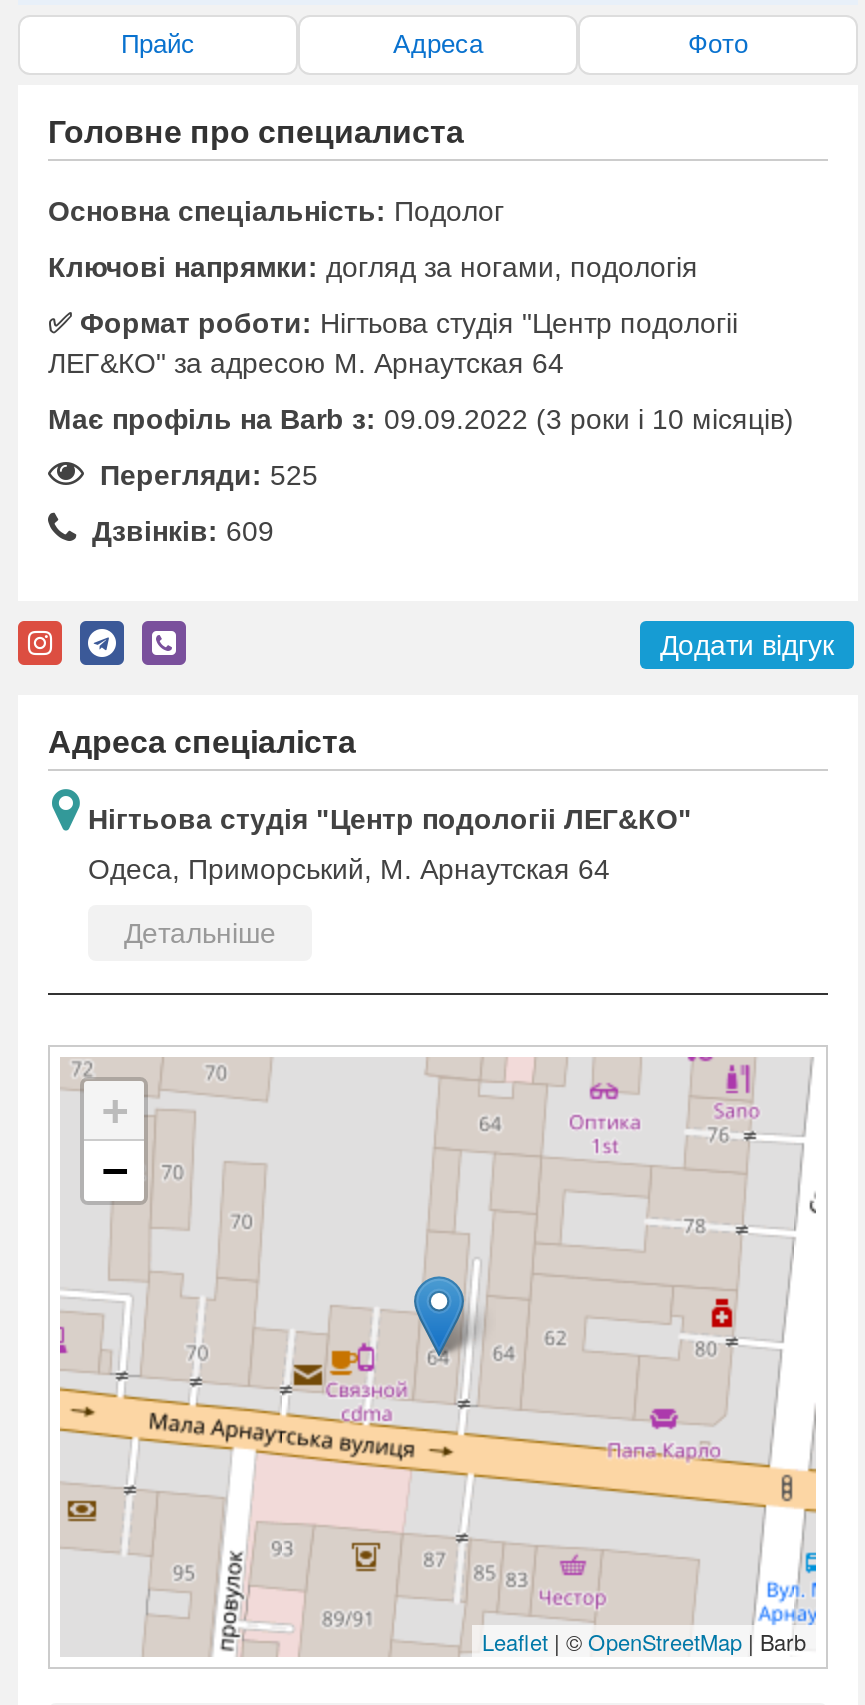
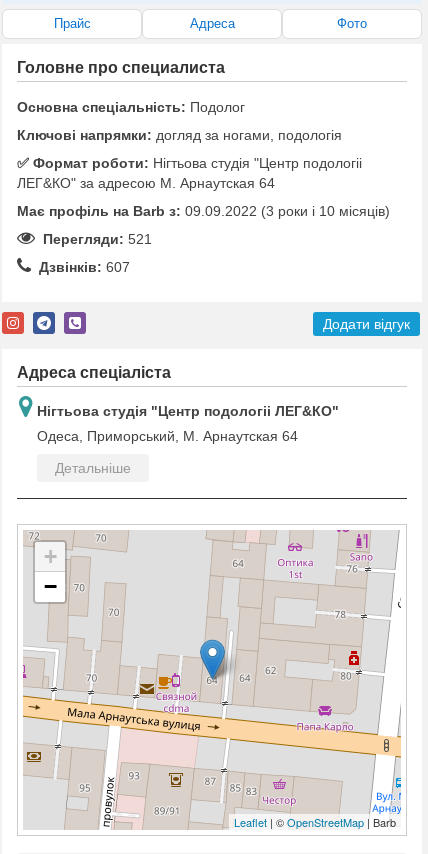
[84,459,318,491] Перегляди: 525 -> [35,231,152,247] Перегляди: 521
[76,515,274,547] Дзвінків: 609 -> [31,259,130,275] Дзвінків: 607

